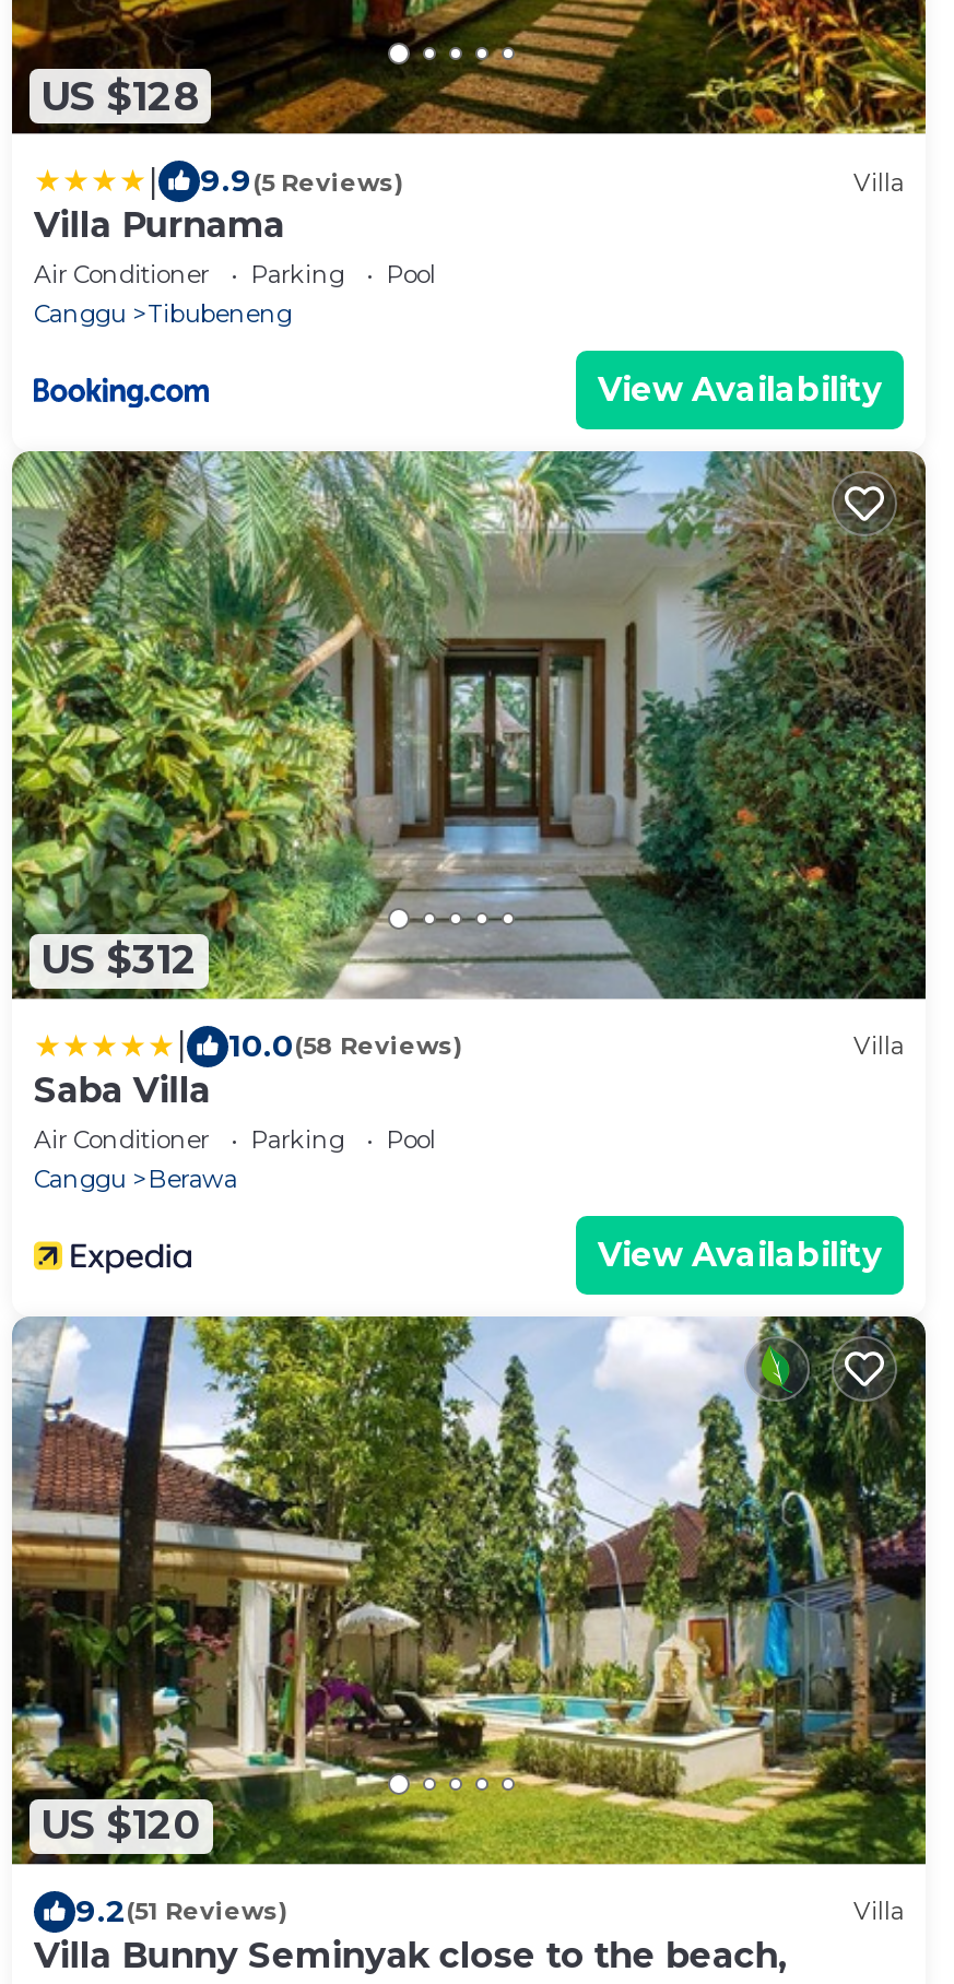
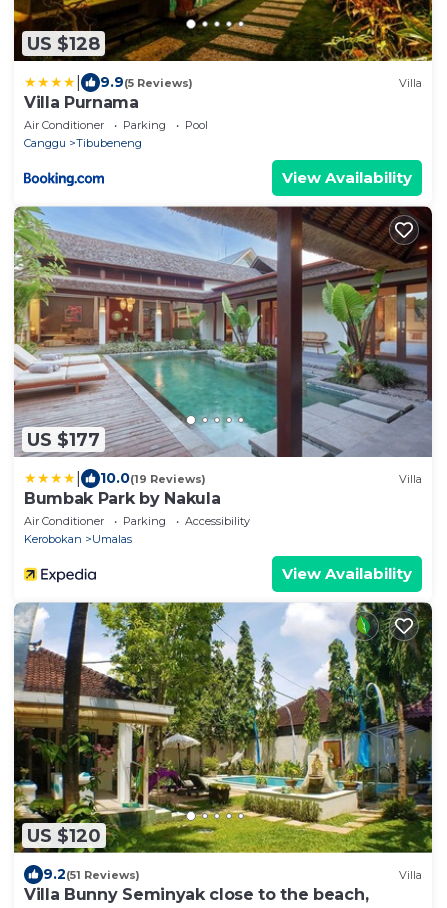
[10,450,928,1001] [image] | US $312 -> [13,205,433,457] [image] | US $177
[228,1025,462,1065] 10.0(58 Reviews) -> [100,469,206,487] 10.0(19 Reviews)
[34,1069,210,1110] Saba Villa -> [24,489,220,508] Bumbak Park by Nakula
[34,1124,436,1193] Pool | Canggu | Berawa -> [24,514,250,546] Accessibility | Kerobokan | Umalas

